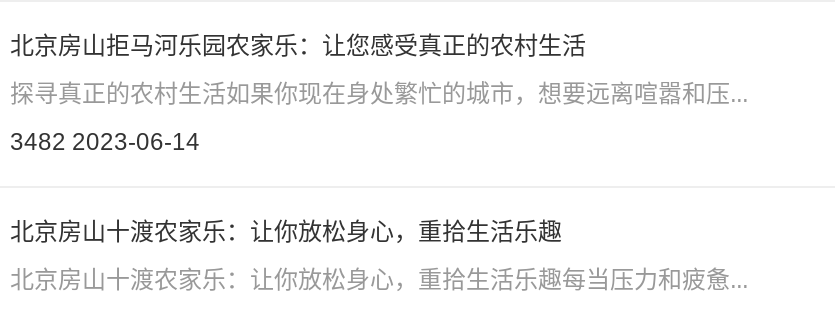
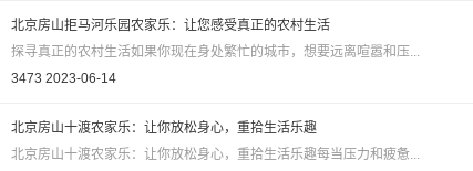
[10,129,200,157] 3482 2023-06-14 -> [11,71,116,86] 3473 2023-06-14

